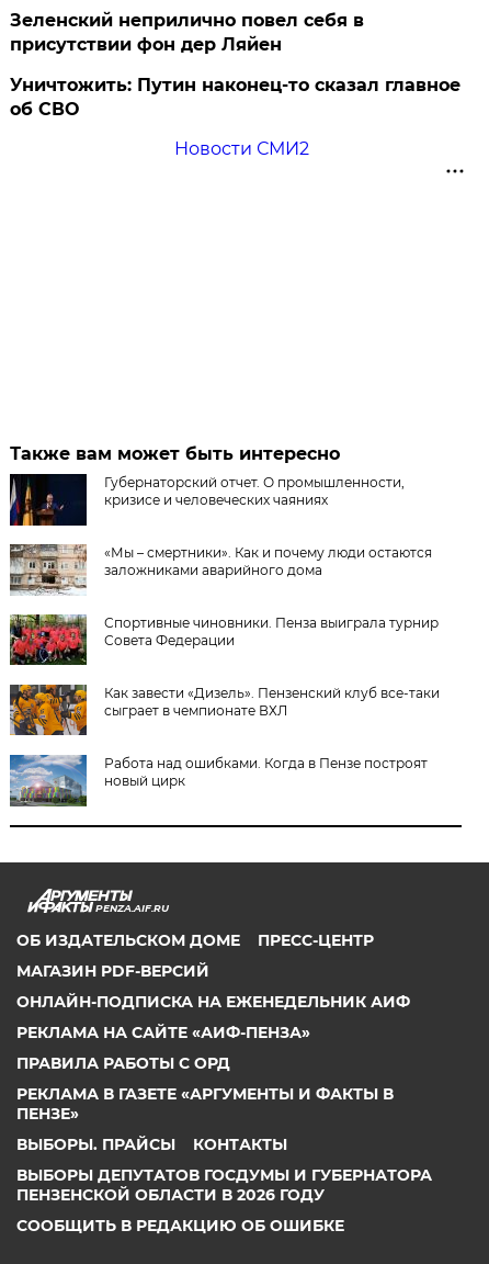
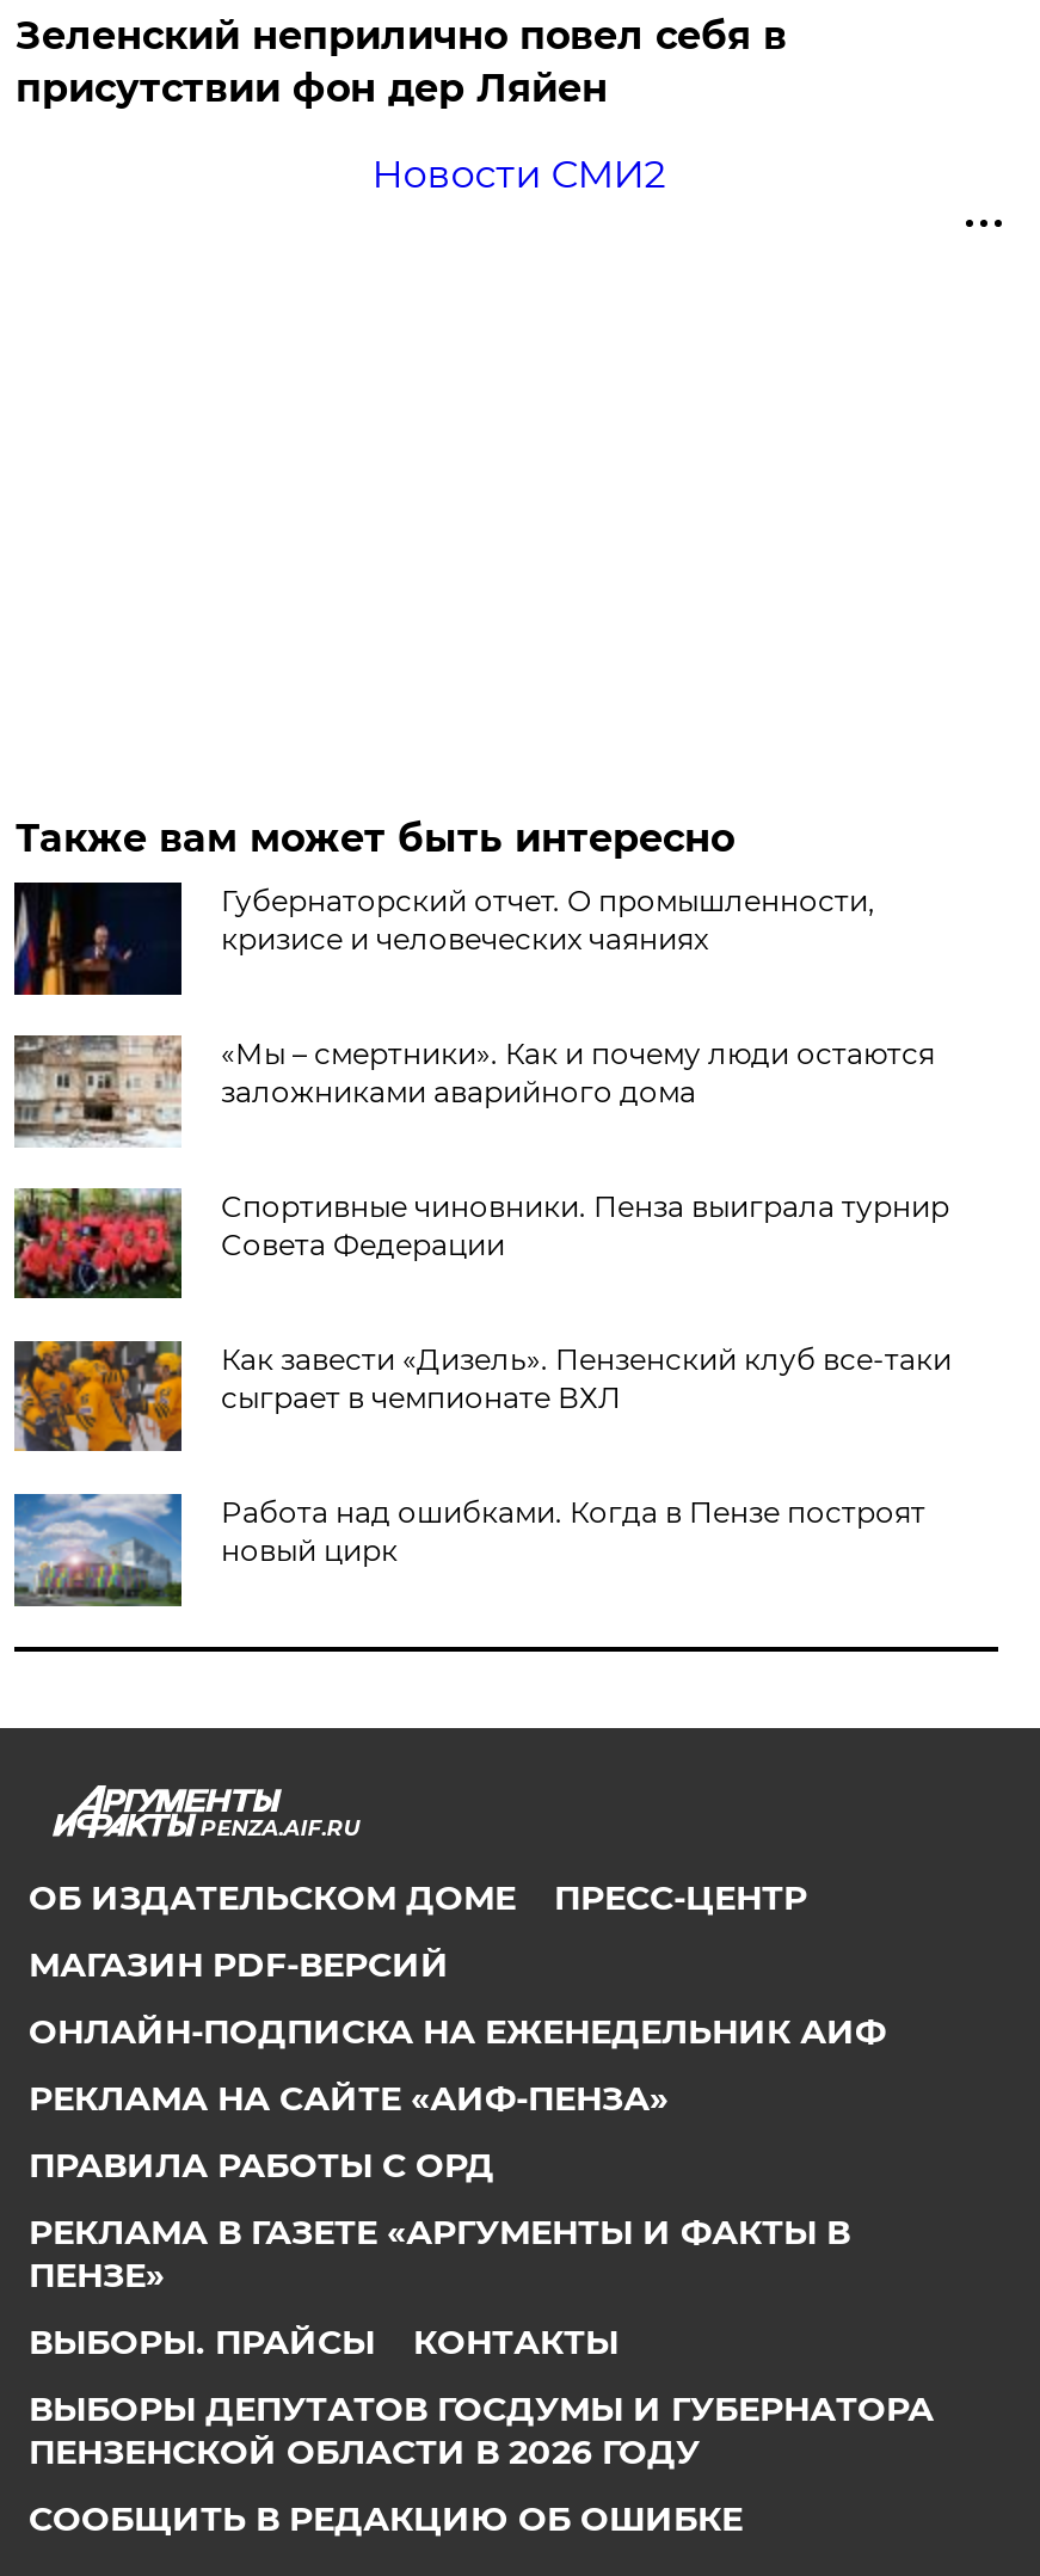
[10,75,461,119] Уничтожить: Путин наконец-то сказал главное | об СВО -> none

